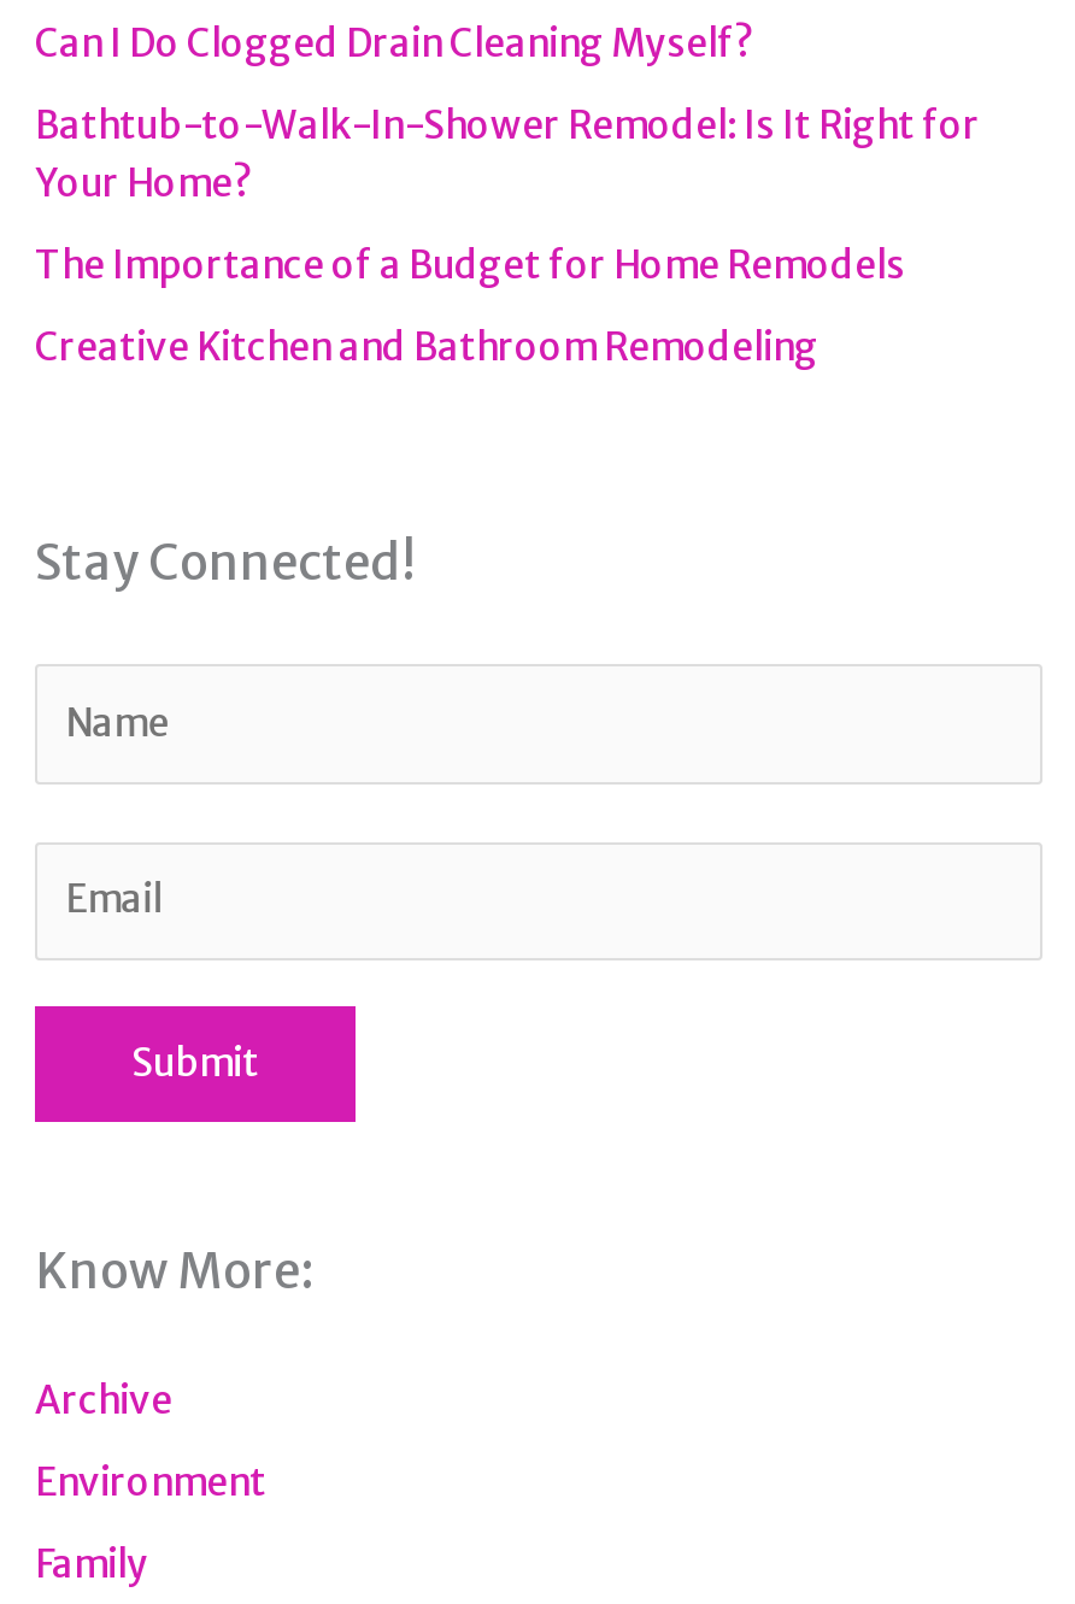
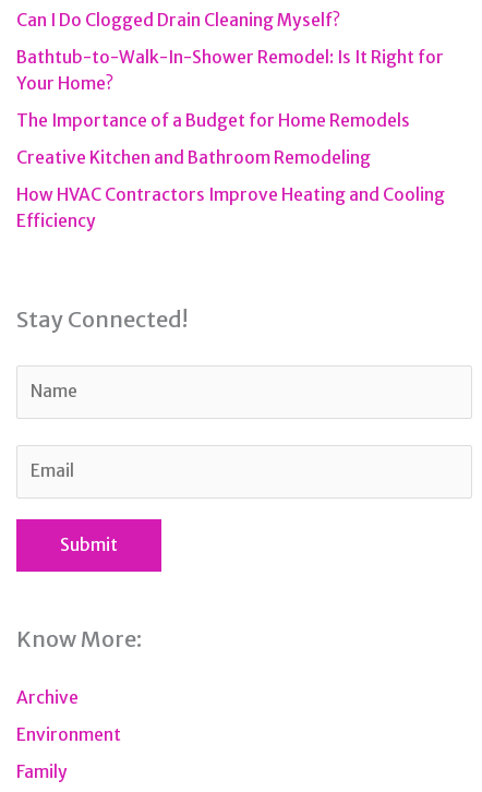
none -> [16,185,445,232] How HVAC Contractors Improve Heating and Cooling | Efficiency

